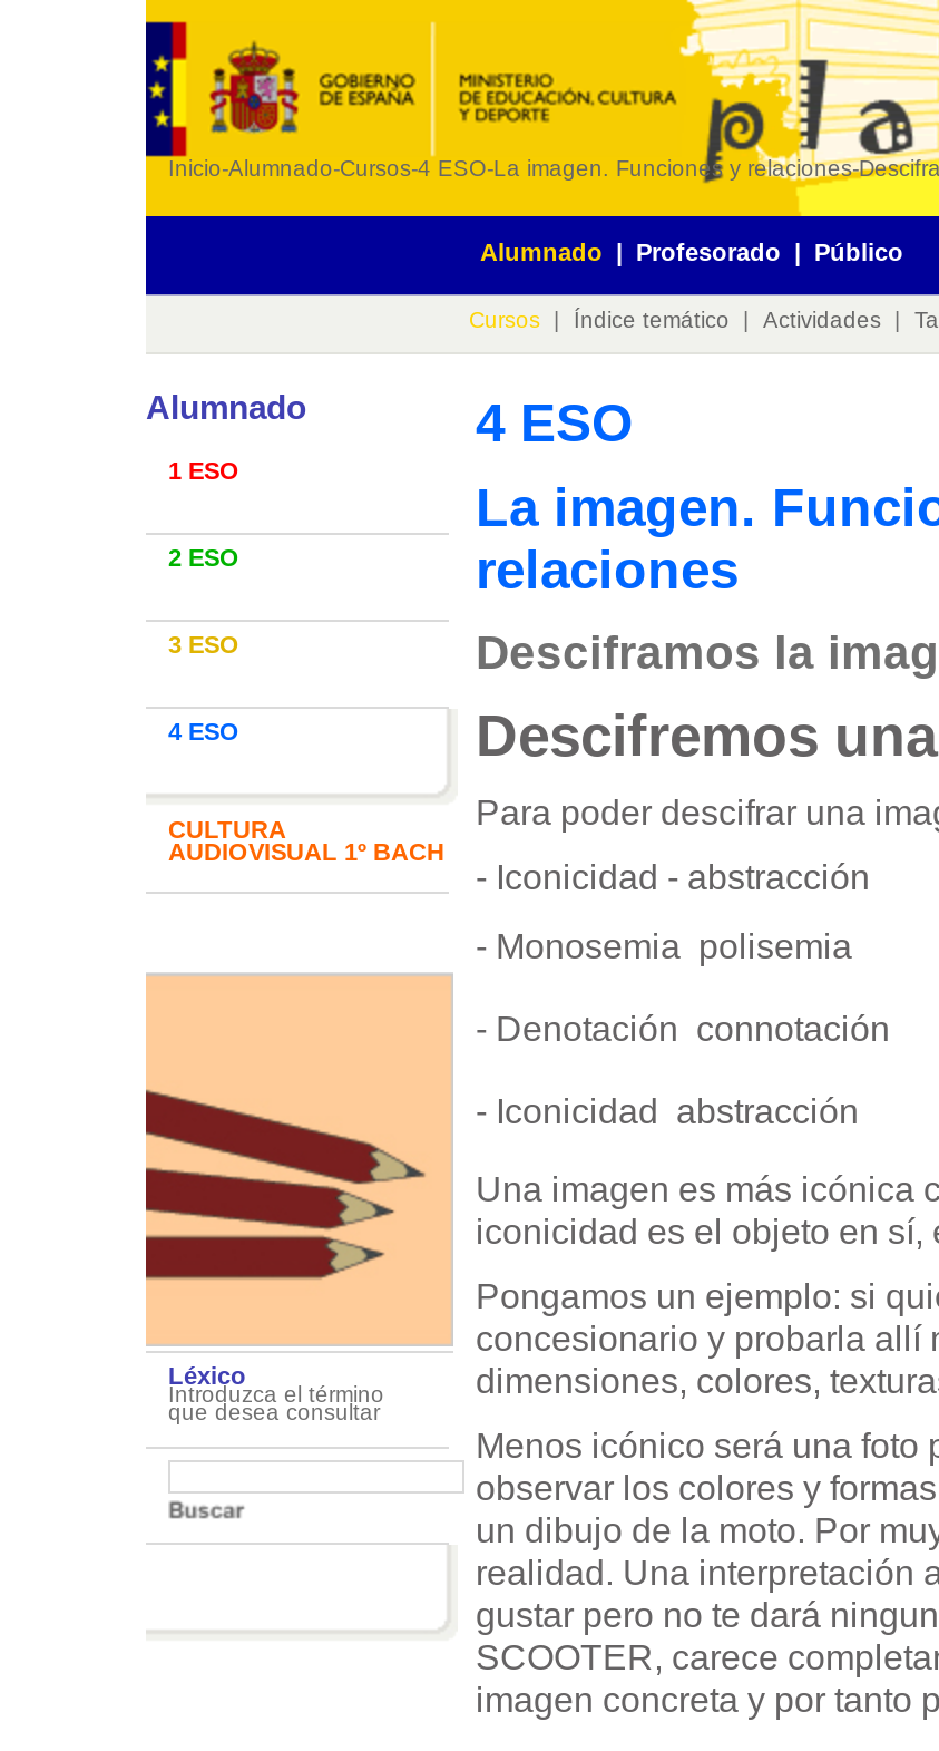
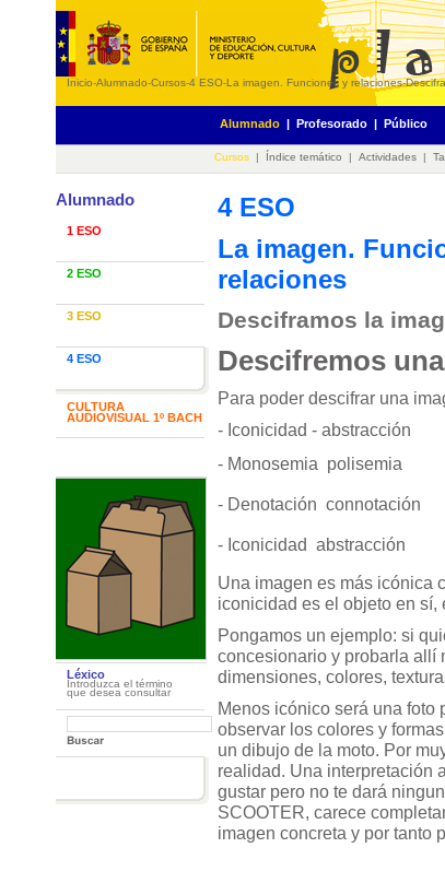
[144,976,451,1344] [image] -> [55,478,207,660] [image]

